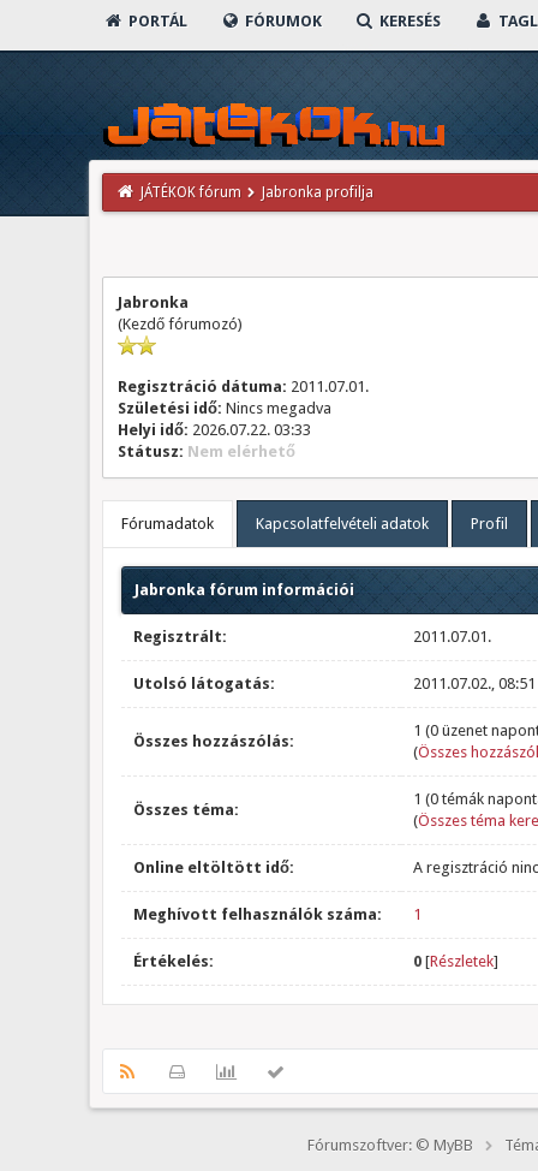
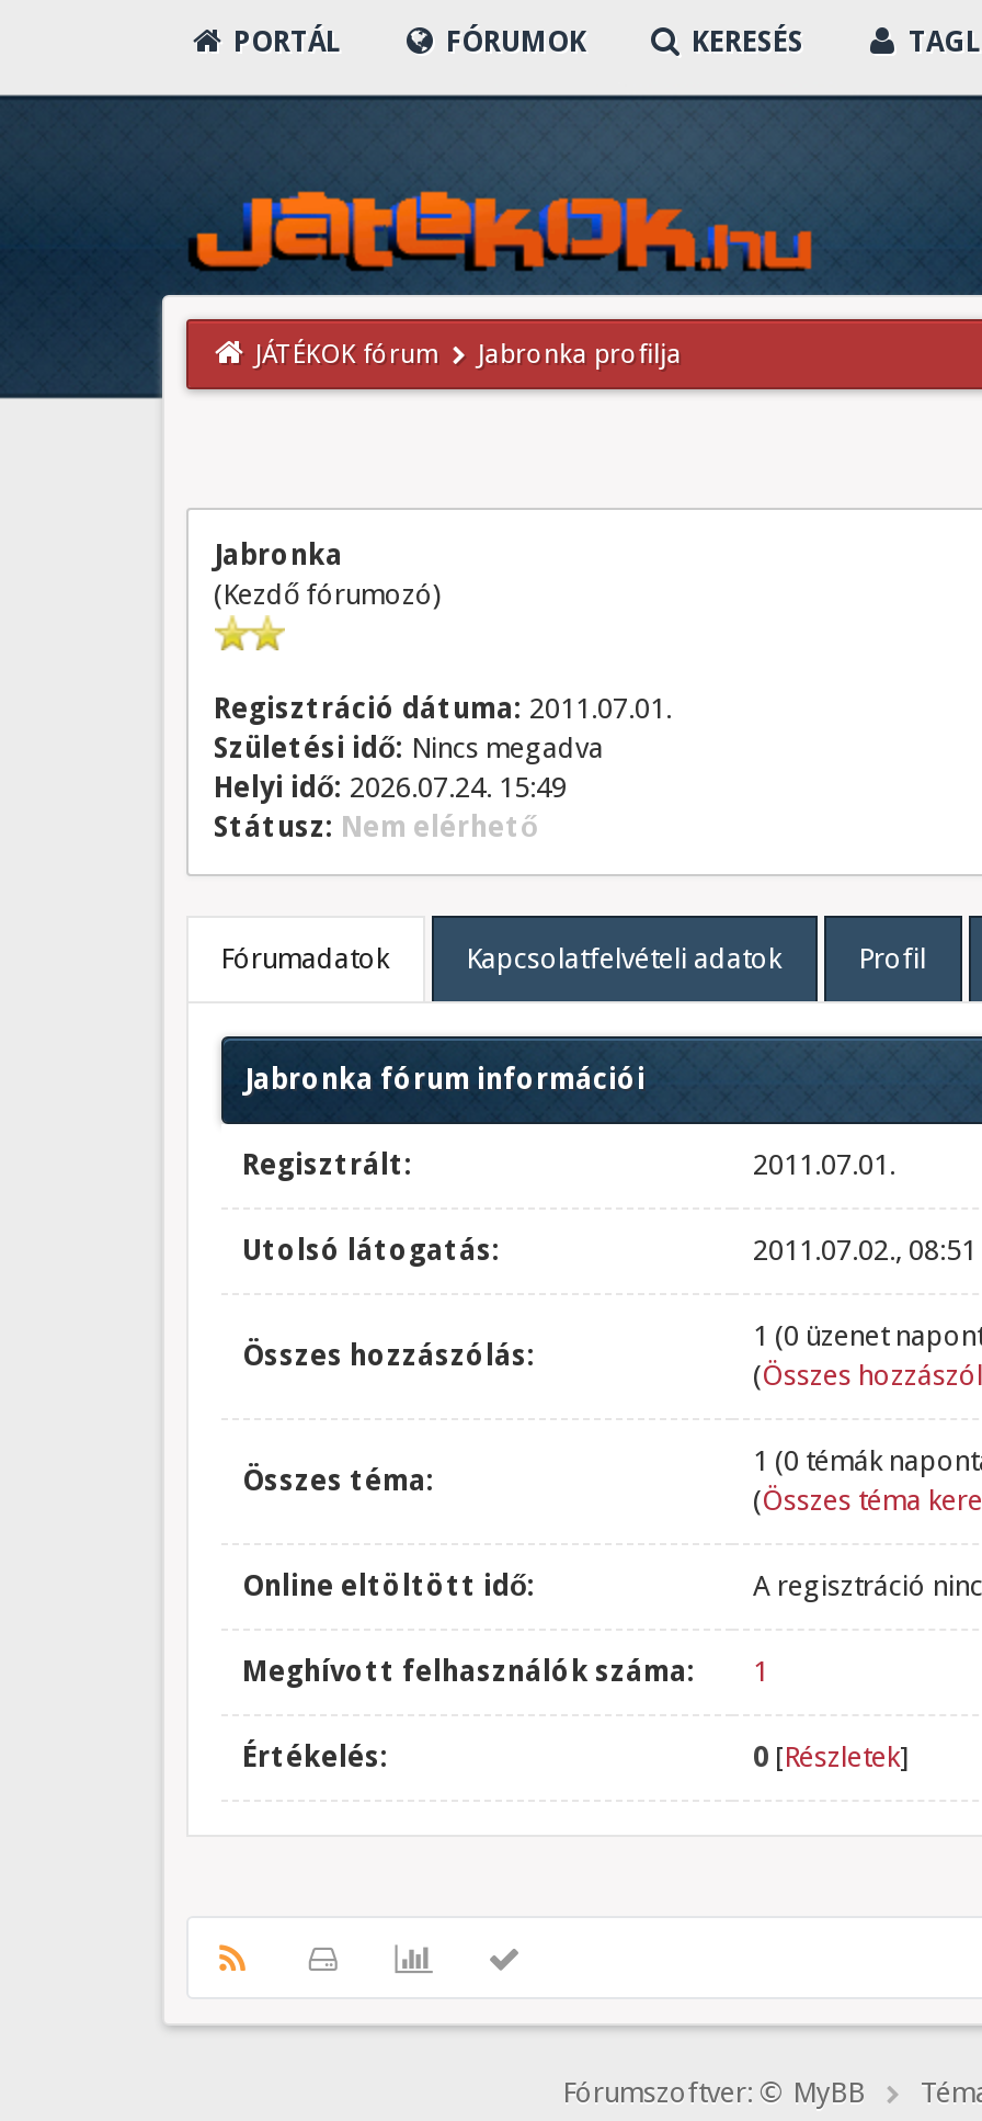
[117,421,310,439] Helyi idő: 2026.07.22. 03:33 -> [214,771,567,804] Helyi idő: 2026.07.24. 15:49

